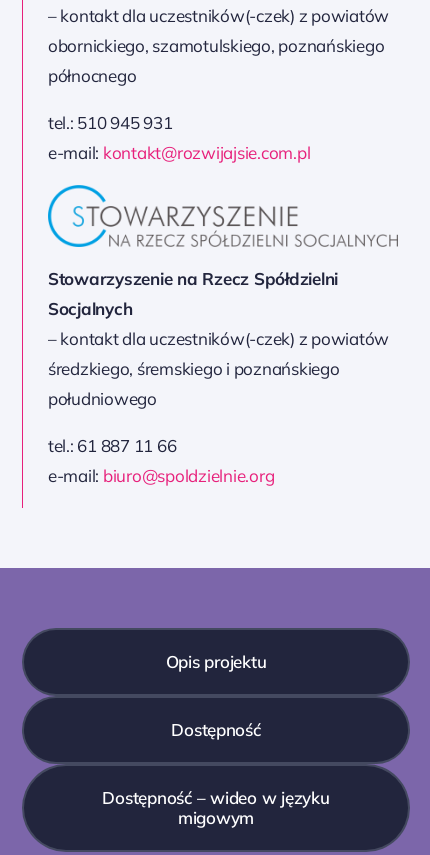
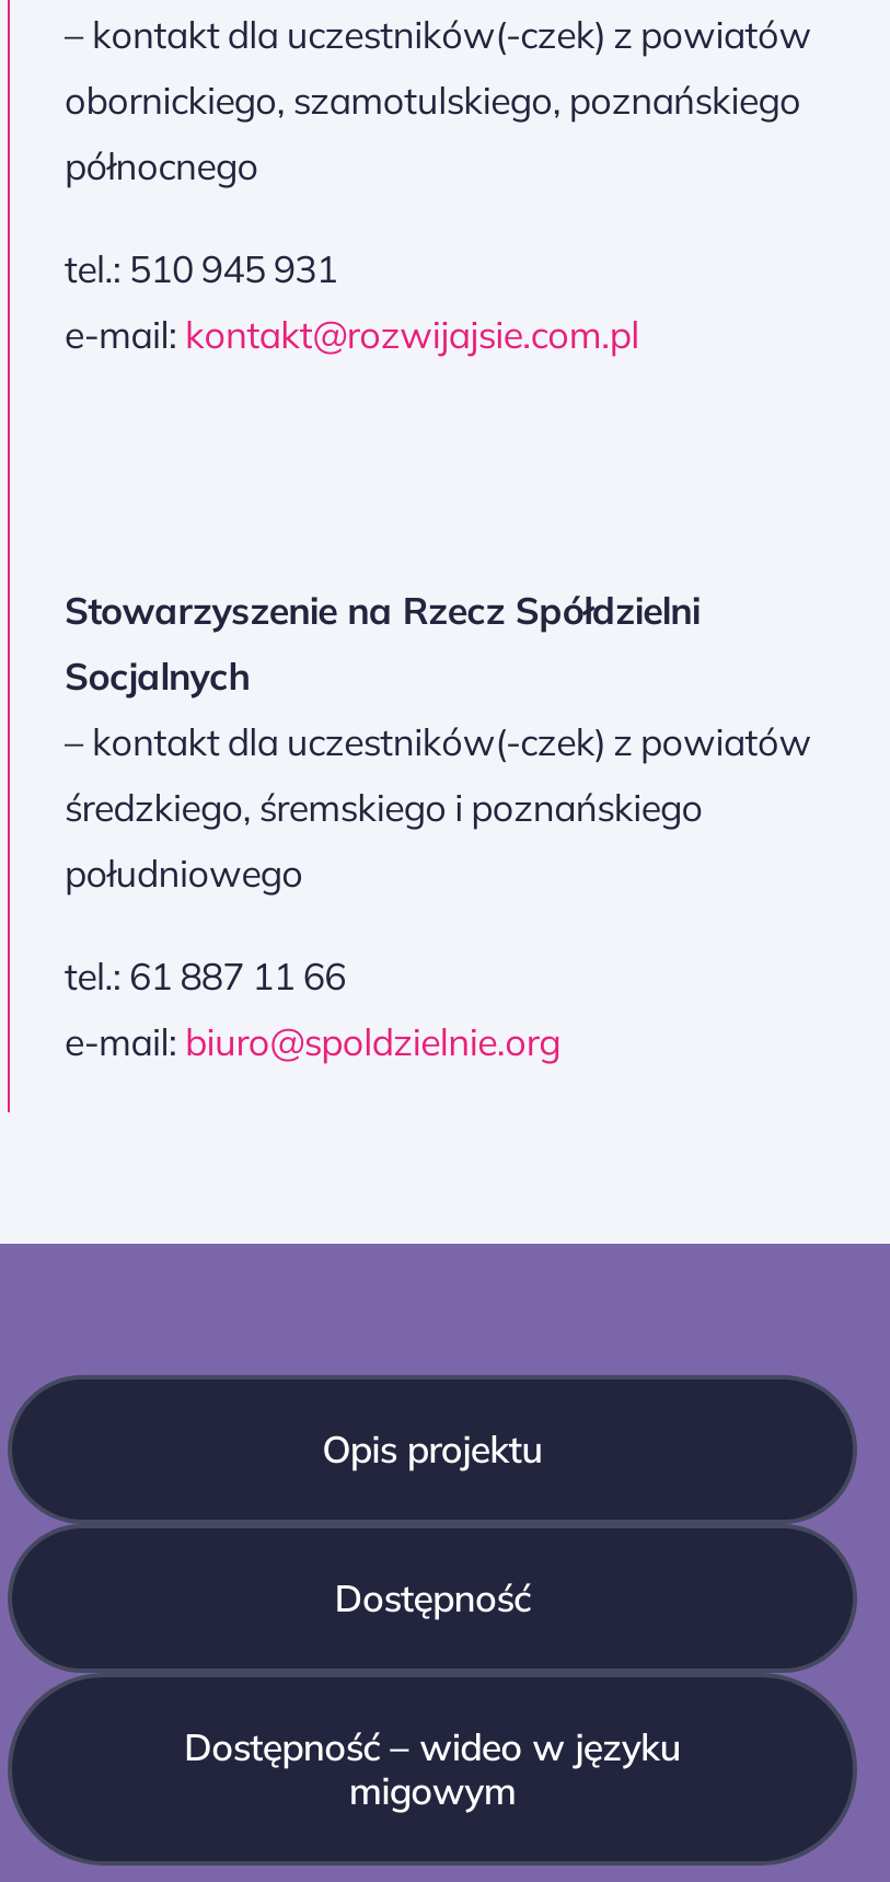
[47,184,399,248] [image] -> none

